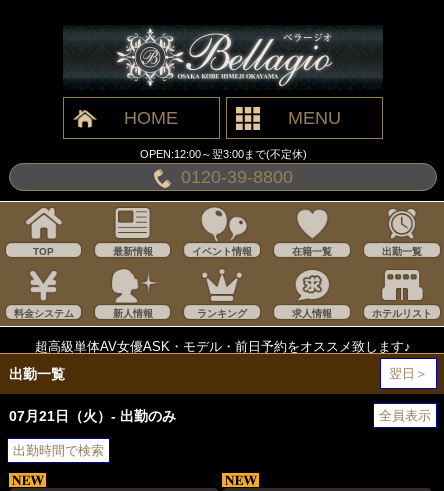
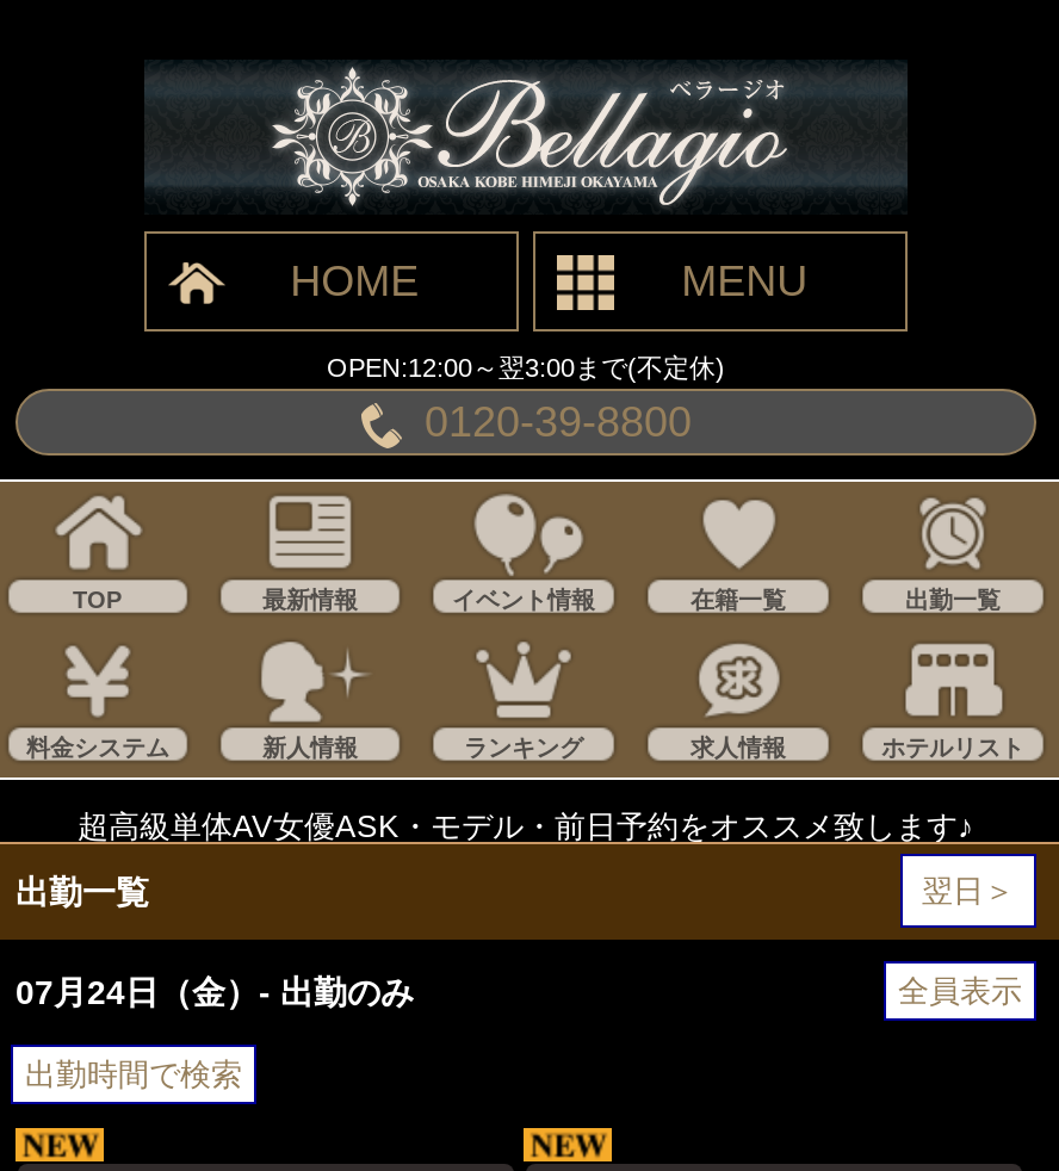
[9,408,176,424] 07月21日（火）- 出勤のみ -> [16,973,414,1011] 07月24日（金）- 出勤のみ

